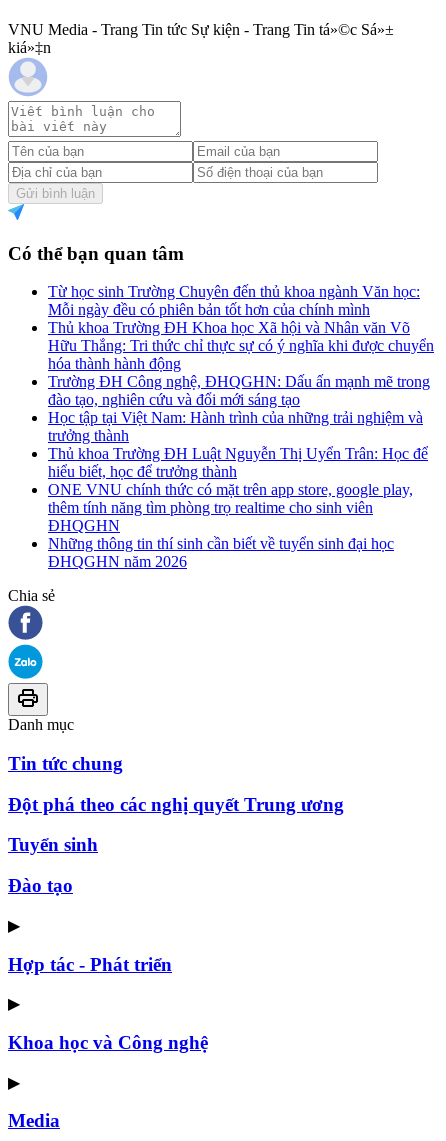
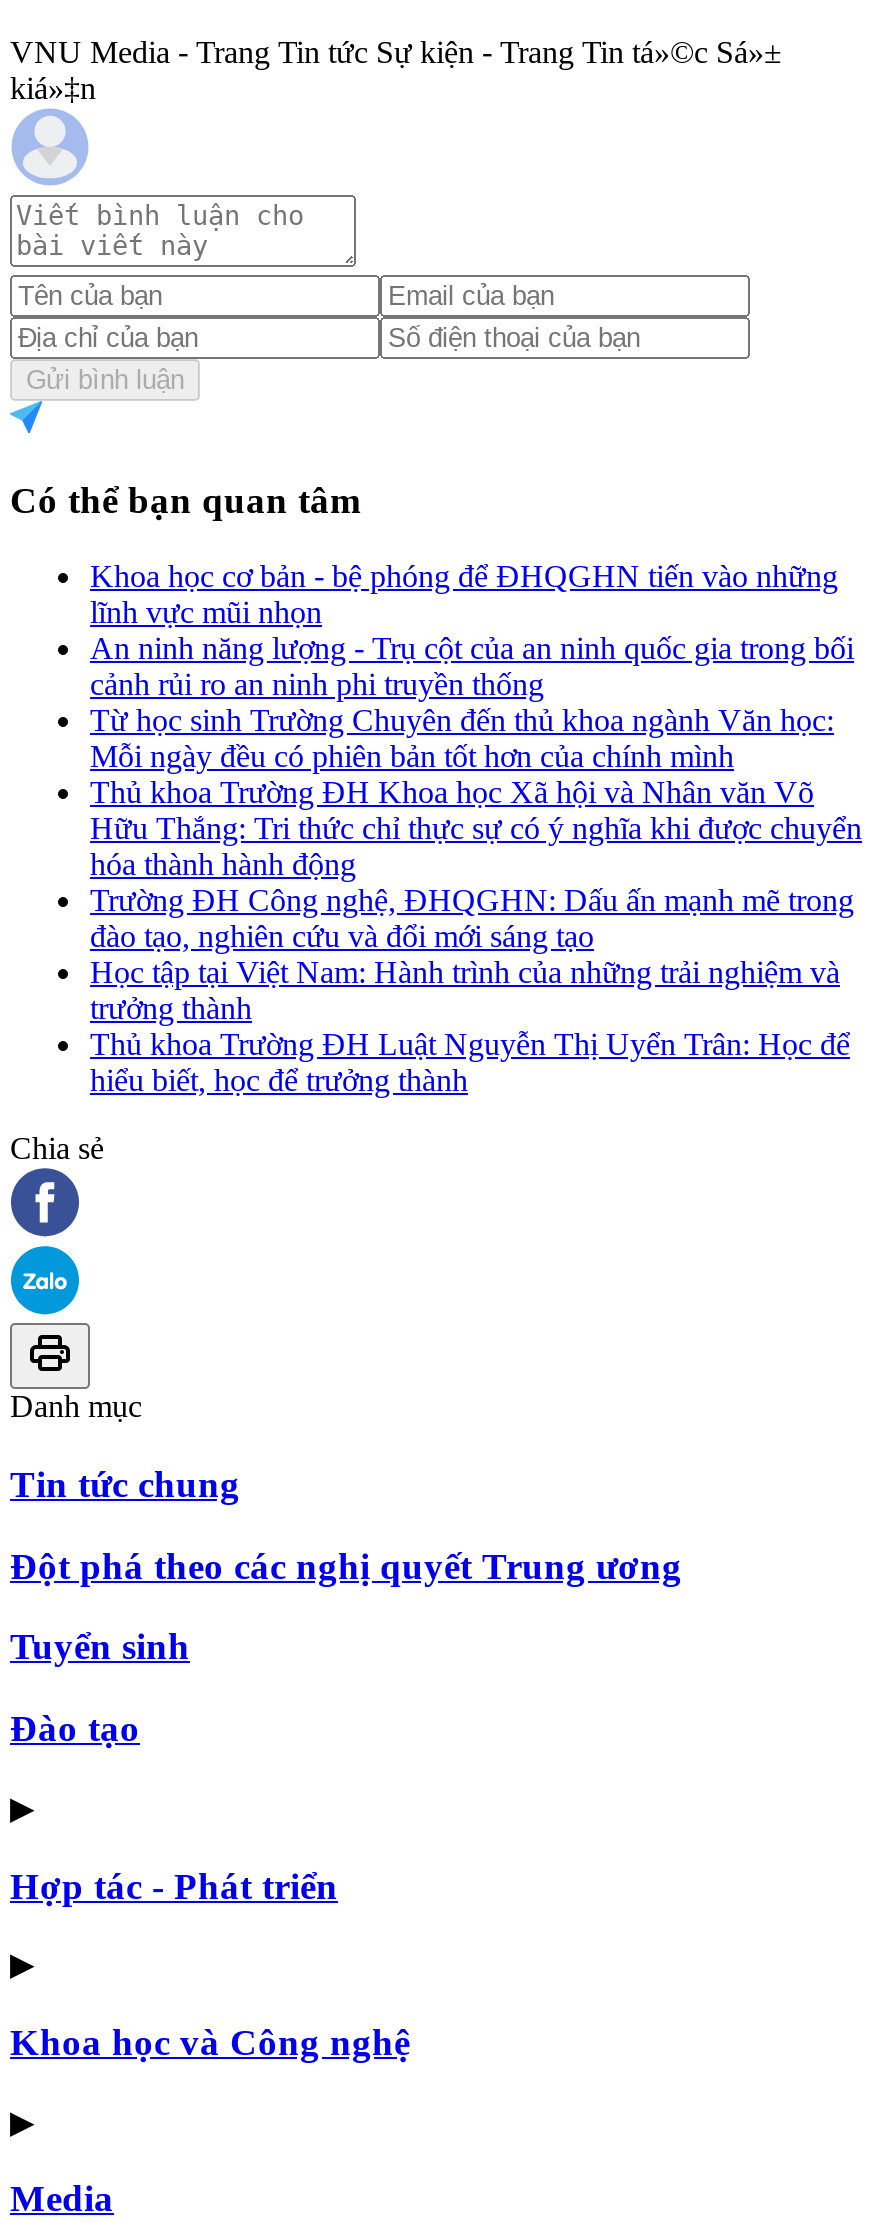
none -> [90,559,854,701] Khoa học cơ bản - bệ phóng để ĐHQGHN tiến vào những | lĩnh vực mũi nhọn | An ninh năng lượng - Trụ cột của an ninh quốc gia trong bối | cảnh rủi ro an ninh phi truyền thống
moved [48,283,434,480] -> [90,703,862,1097]: Từ học sinh Trường Chuyên đến thủ khoa ngành Văn học: | Mỗi ngày đều có phiên bản tốt hơn của chính mình | Thủ khoa Trường ĐH Khoa học Xã hội và Nhân văn Võ | ... | Thủ khoa Trường ĐH Luật Nguyễn Thị Uyển Trân: Học để | hiểu biết, học để trưởng thành
[48,481,413,570] ONE VNU chính thức có mặt trên app store, google play, | thêm tính năng tìm phòng trọ realtime cho sinh viên | ĐHQGHN | Những thông tin thí sinh cần biết về tuyển sinh đại học | ĐHQGHN năm 2026 -> none

